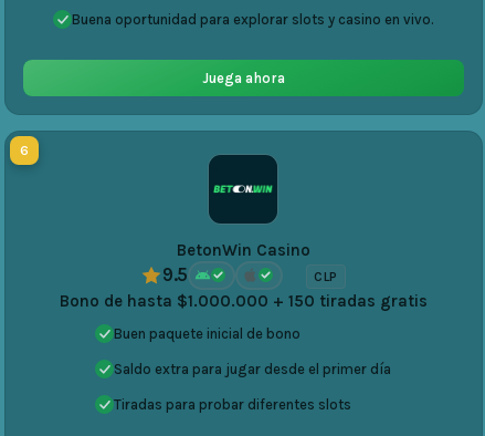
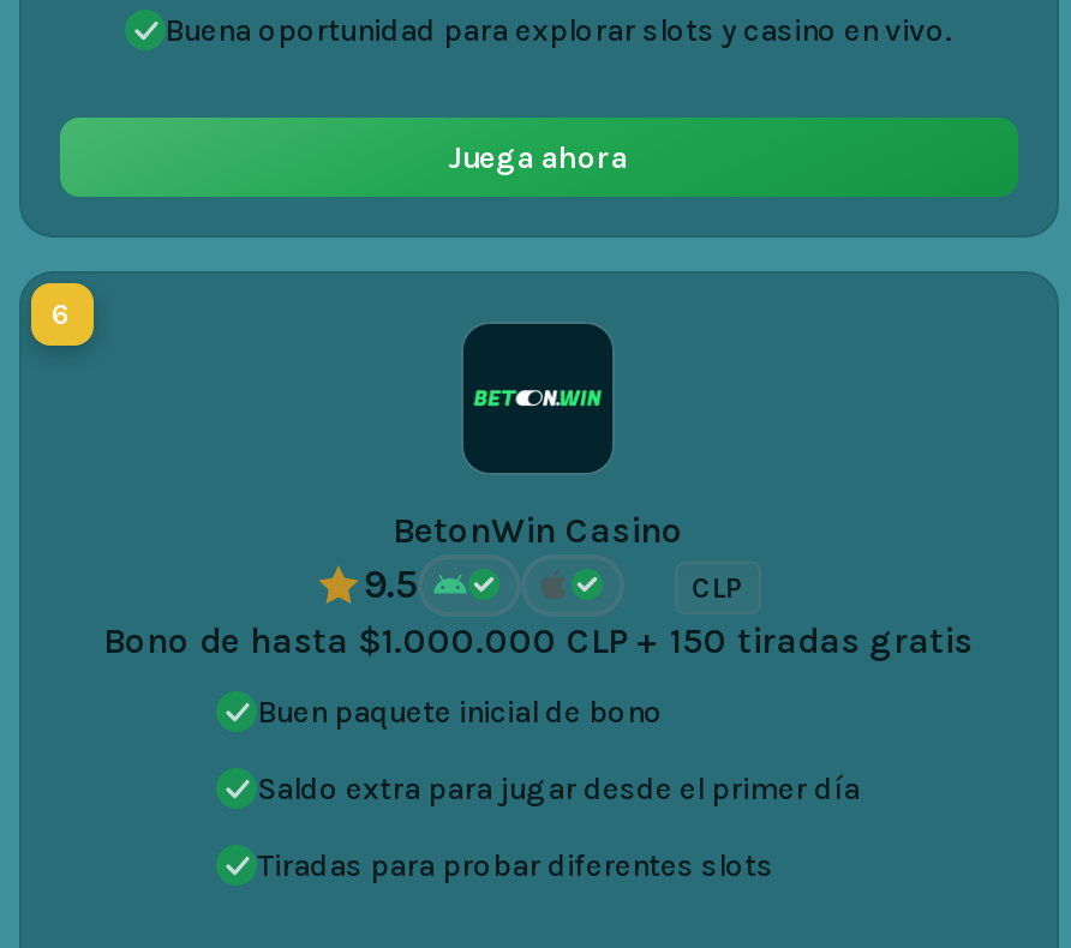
[59,291,427,311] Bono de hasta $1.000.000 + 150 tiradas gratis -> [103,619,973,662] Bono de hasta $1.000.000 CLP + 150 tiradas gratis

